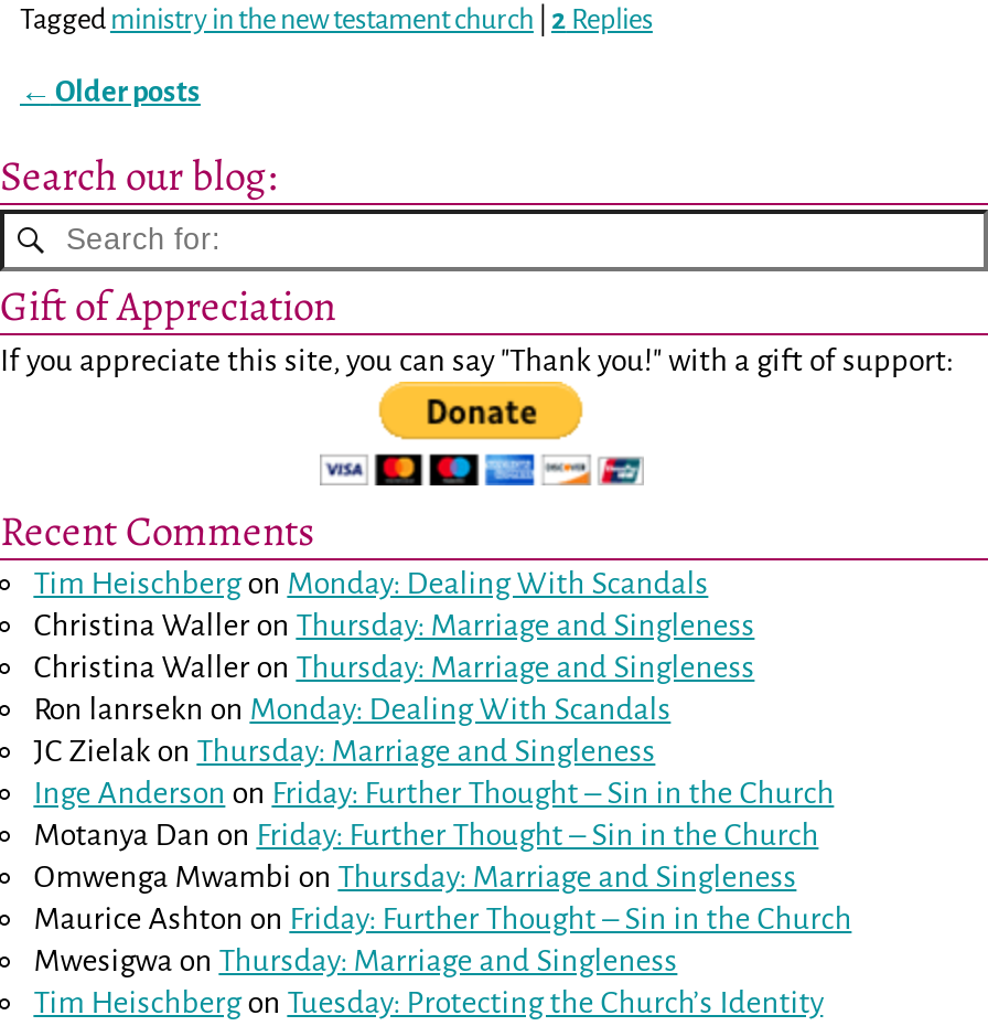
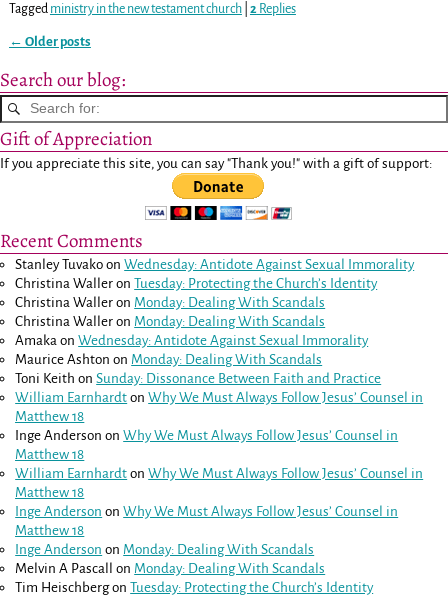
[34,568,852,978] Tim Heischberg on Monday: Dealing With Scandals | Christina Waller on Thursday: Marriage and Singleness | Christina Waller on Thursday: Marriage and Singleness | Ron lanrsekn on Monday: Dealing With Scandals | JC Zielak on Thursday: Marriage and Singleness | Inge Anderson on Friday: Further Thought – Sin in the Church | Motanya Dan on Friday: Further Thought – Sin in the Church | Omwenga Mwambi on Thursday: Marriage and Singleness | Maurice Ashton on Friday: Further Thought – Sin in the Church | Mwesigwa on Thursday: Marriage and Singleness -> [15,257,423,576] Stanley Tuvako on Wednesday: Antidote Against Sexual Immorality | Christina Waller on Tuesday: Protecting the Church’s Identity | Christina Waller on Monday: Dealing With Scandals | Christina Waller on Monday: Dealing With Scandals | Amaka on Wednesday: Antidote Against Sexual Immorality | Maurice Ashton on Monday: Dealing With Scandals | Toni Keith on Sunday: Dissonance Between Faith and Practice | William Earnhardt on Why We Must Always Follow Jesus’ Counsel in | Matthew 18 | Inge Anderson on Why We Must Always Follow Jesus’ Counsel in | Matthew 18 | William Earnhardt on Why We Must Always Follow Jesus’ Counsel in | Matthew 18 | Inge Anderson on Why We Must Always Follow Jesus’ Counsel in | Matthew 18 | Inge Anderson on Monday: Dealing With Scandals | Melvin A Pascall on Monday: Dealing With Scandals

